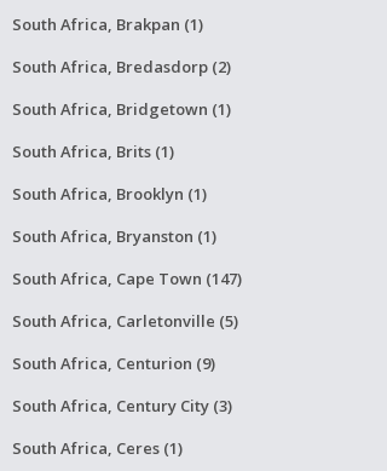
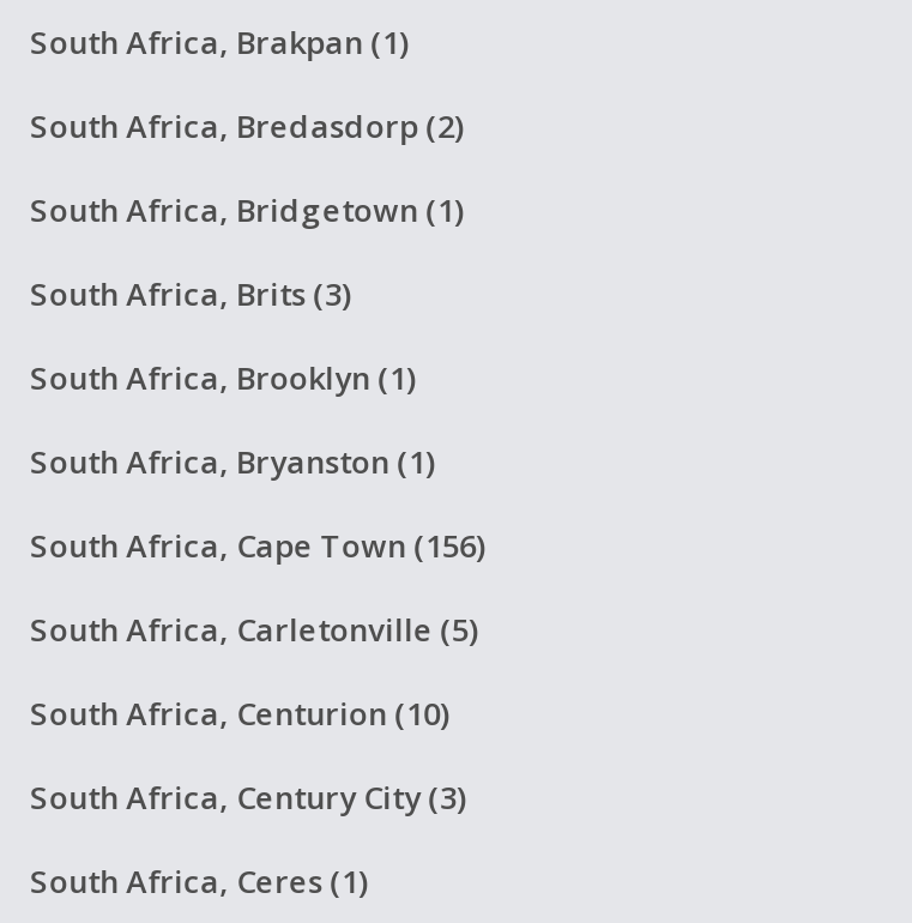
[12,141,174,162] South Africa, Brits (1) -> [30,273,351,316] South Africa, Brits (3)
[12,268,241,290] South Africa, Cape Town (147) -> [30,524,486,567] South Africa, Cape Town (156)
[12,353,215,374] South Africa, Centurion (9) -> [30,692,450,735] South Africa, Centurion (10)

